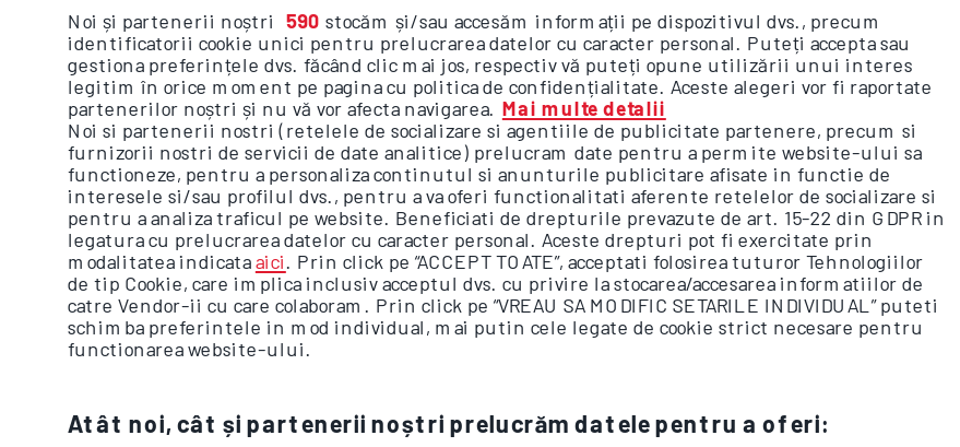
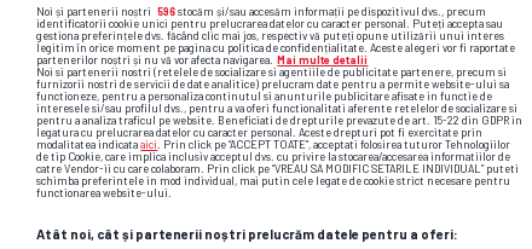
[67,8,882,32] Noi și partenerii noștri 590 stocăm și/sau accesăm informații pe dispozitivul dvs., precum -> [37,4,487,18] Noi și partenerii noștri 596 stocăm și/sau accesăm informații pe dispozitivul dvs., precum

